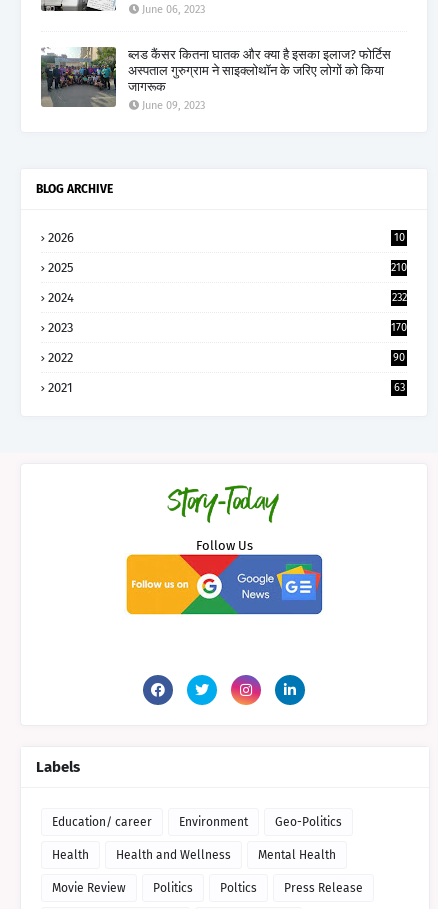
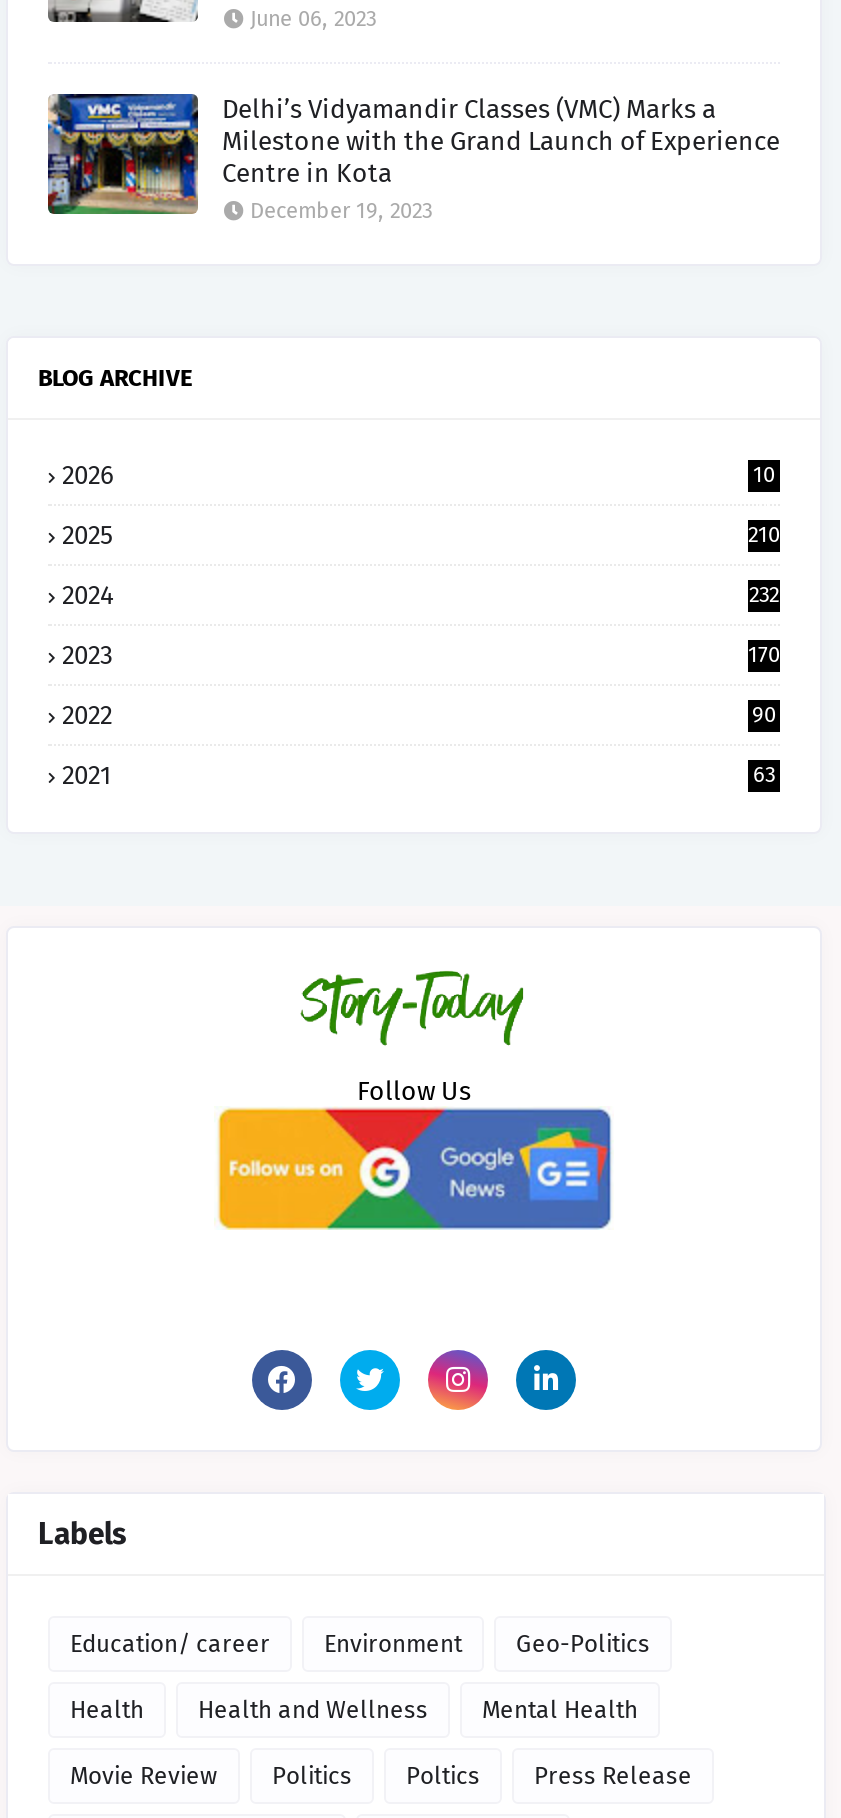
[40,46,391,112] [image] | ब्लड कैंसर कितना घातक और क्या है इसका इलाज? फोर्टिस | अस्पताल गुरुग्राम ने साइक्लोथॉन के जरिए लोगों को किया | जागरूक | June 09, 2023 -> [46,92,780,225] [image] | Delhi’s Vidyamandir Classes (VMC) Marks a | Milestone with the Grand Launch of Experience | Centre in Kota | December 19, 2023

